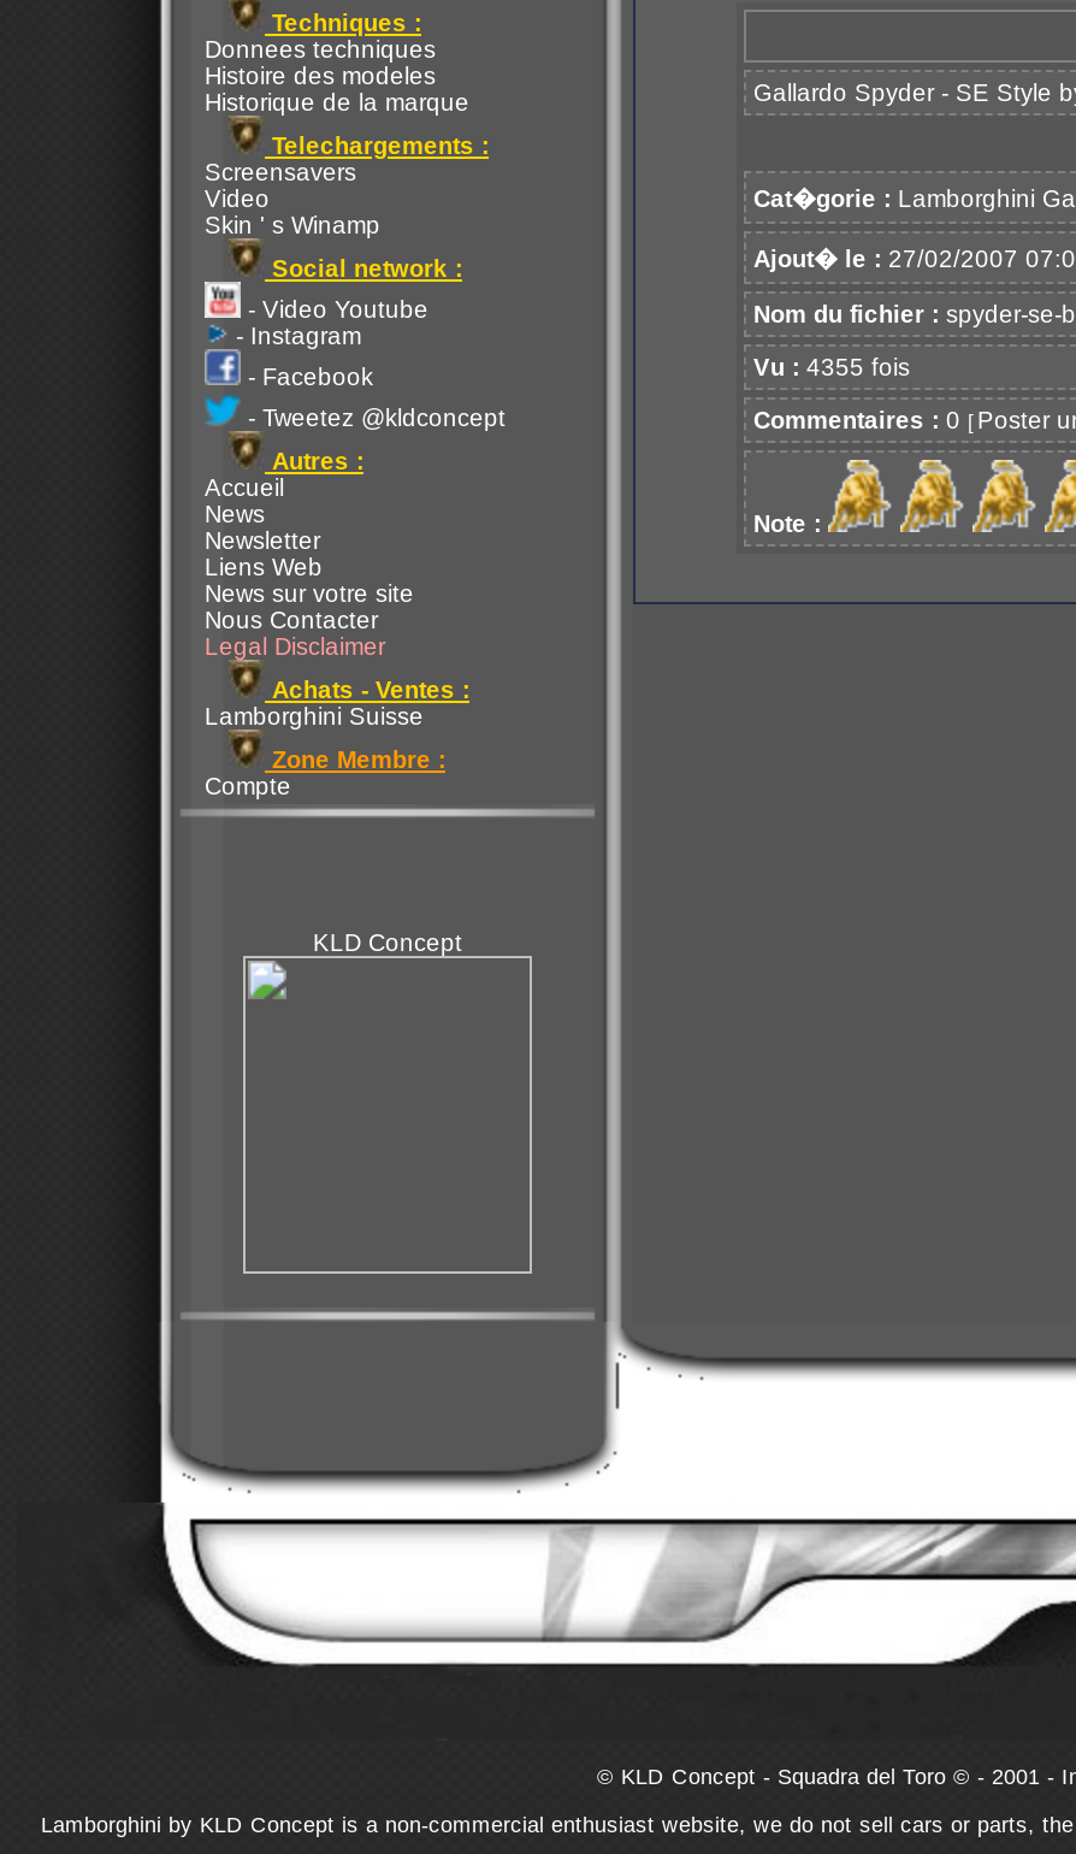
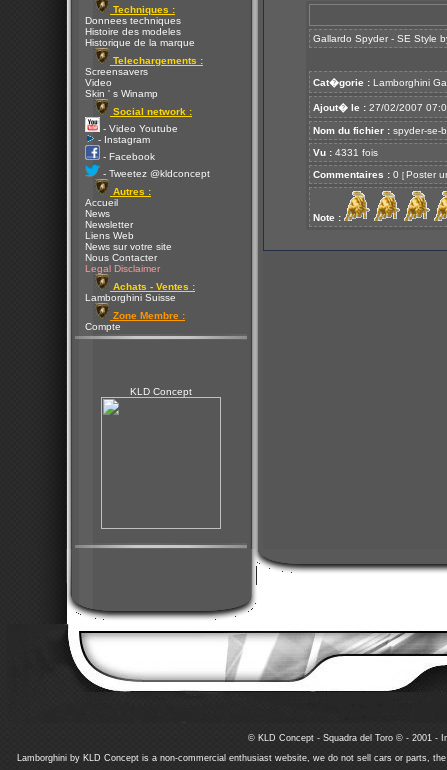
[753,354,910,380] Vu : 4355 fois -> [313,147,378,158] Vu : 4331 fois

